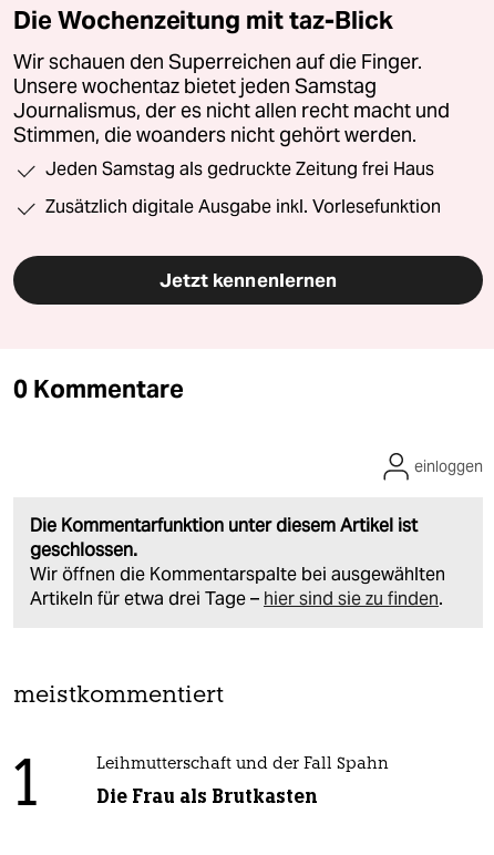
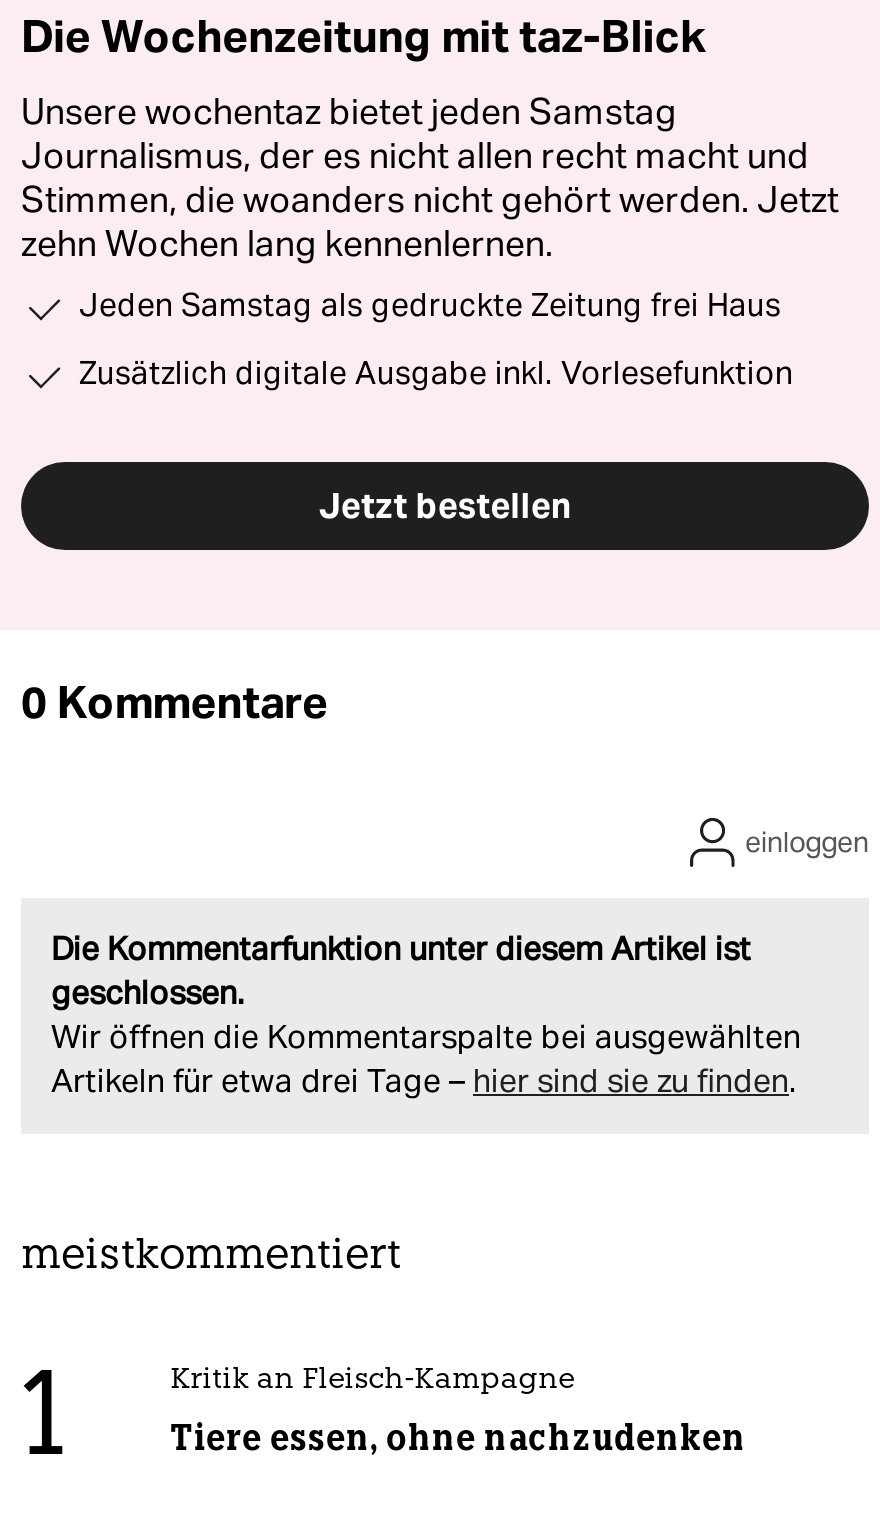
[13,50,422,74] Wir schauen den Superreichen auf die Finger. -> none
moved [13,74,450,123] -> [21,90,809,178]: Unsere wochentaz bietet jeden Samstag | Journalismus, der es nicht allen recht macht und
[13,123,416,147] Stimmen, die woanders nicht gehört werden. -> [21,178,839,266] Stimmen, die woanders nicht gehört werden. Jetzt | zehn Wochen lang kennenlernen.
[159,268,337,292] Jetzt kennenlernen -> [319,484,571,528] Jetzt bestellen
[96,756,388,773] Leihmutterschaft und der Fall Spahn -> [170,1366,574,1396] Kritik an Fleisch-Kampagne
[96,784,318,808] Die Frau als Brutkasten -> [170,1416,746,1460] Tiere essen, ohne nachzudenken

